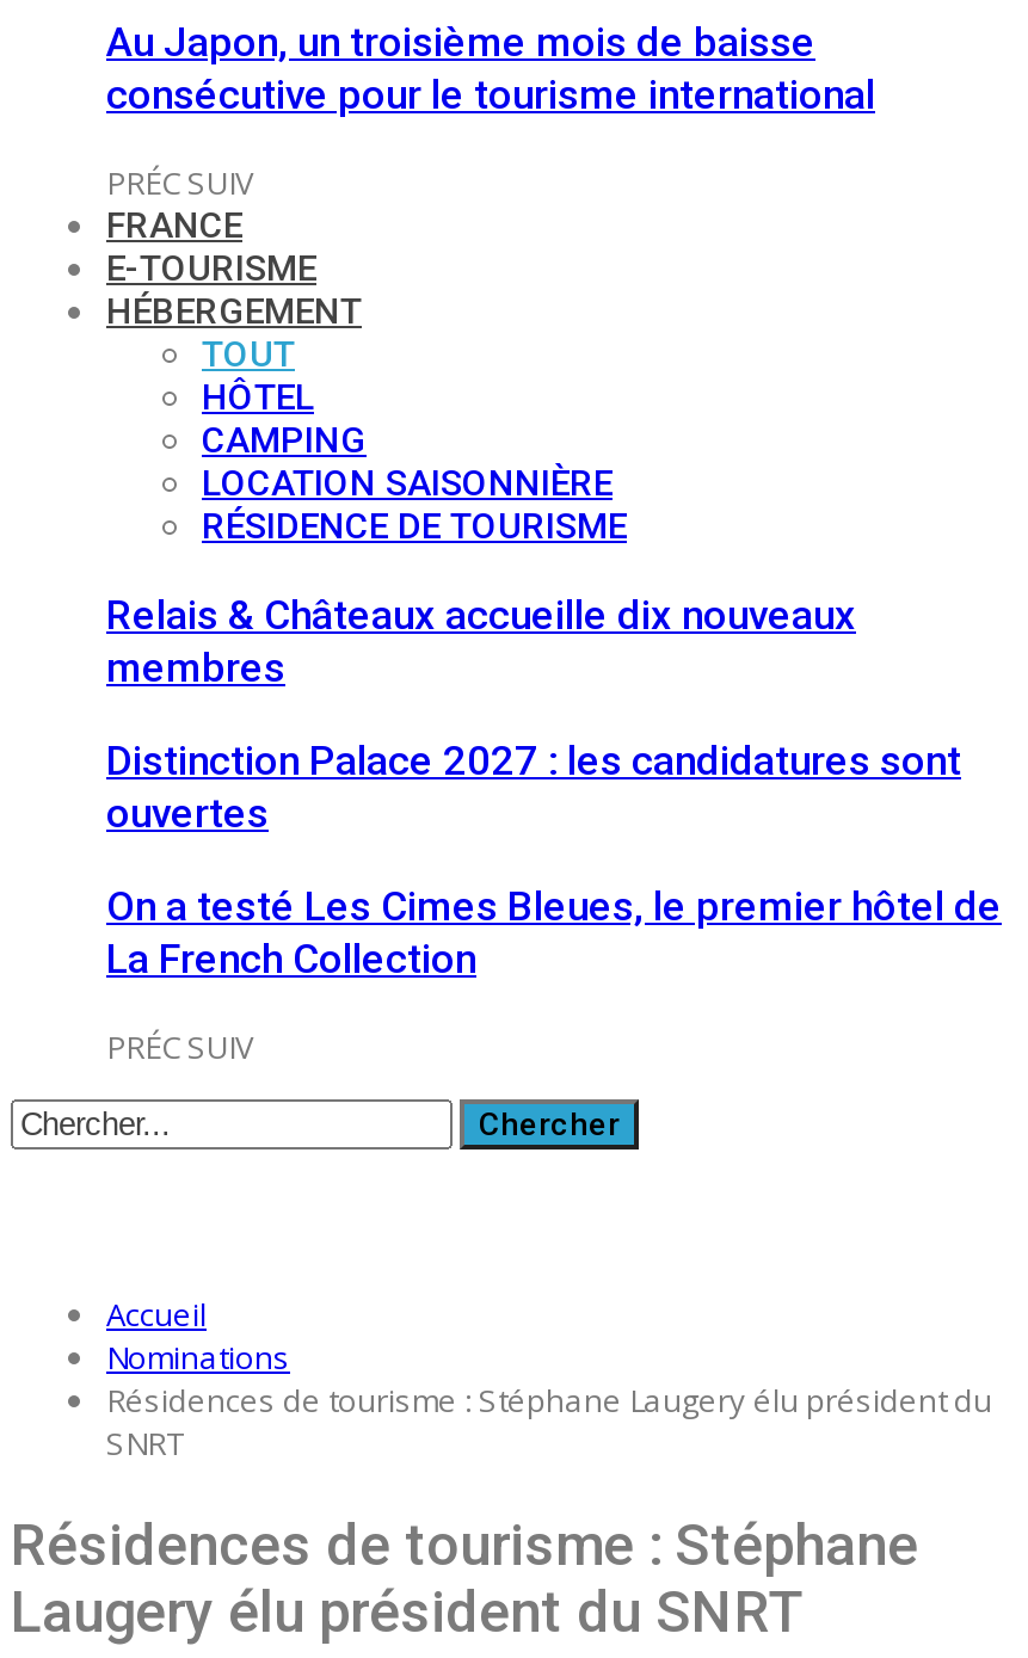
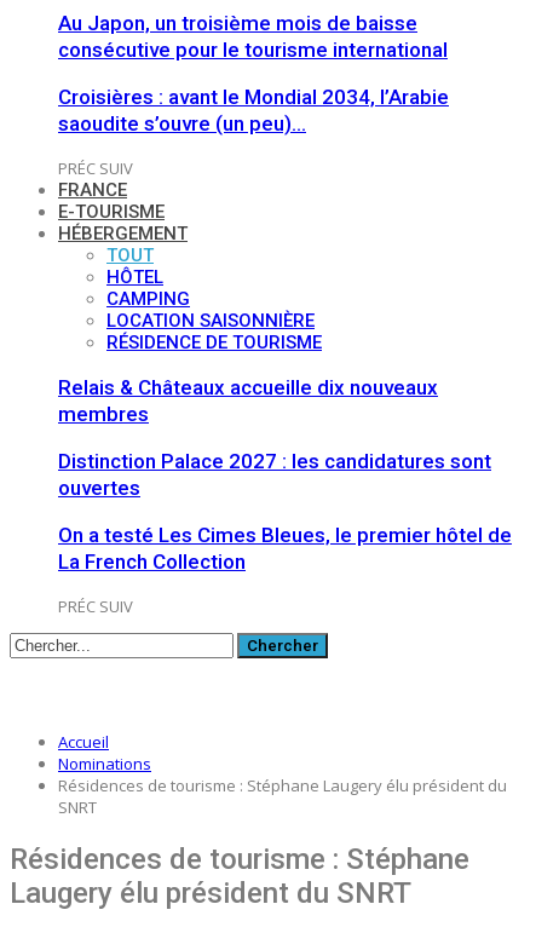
none -> [58,85,449,136] Croisières : avant le Mondial 2034, l’Arabie | saoudite s’ouvre (un peu)…

